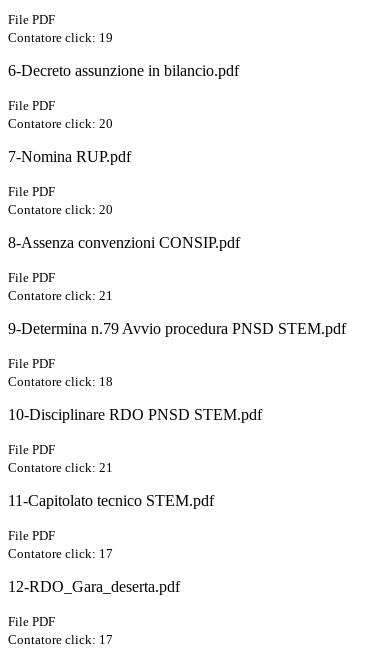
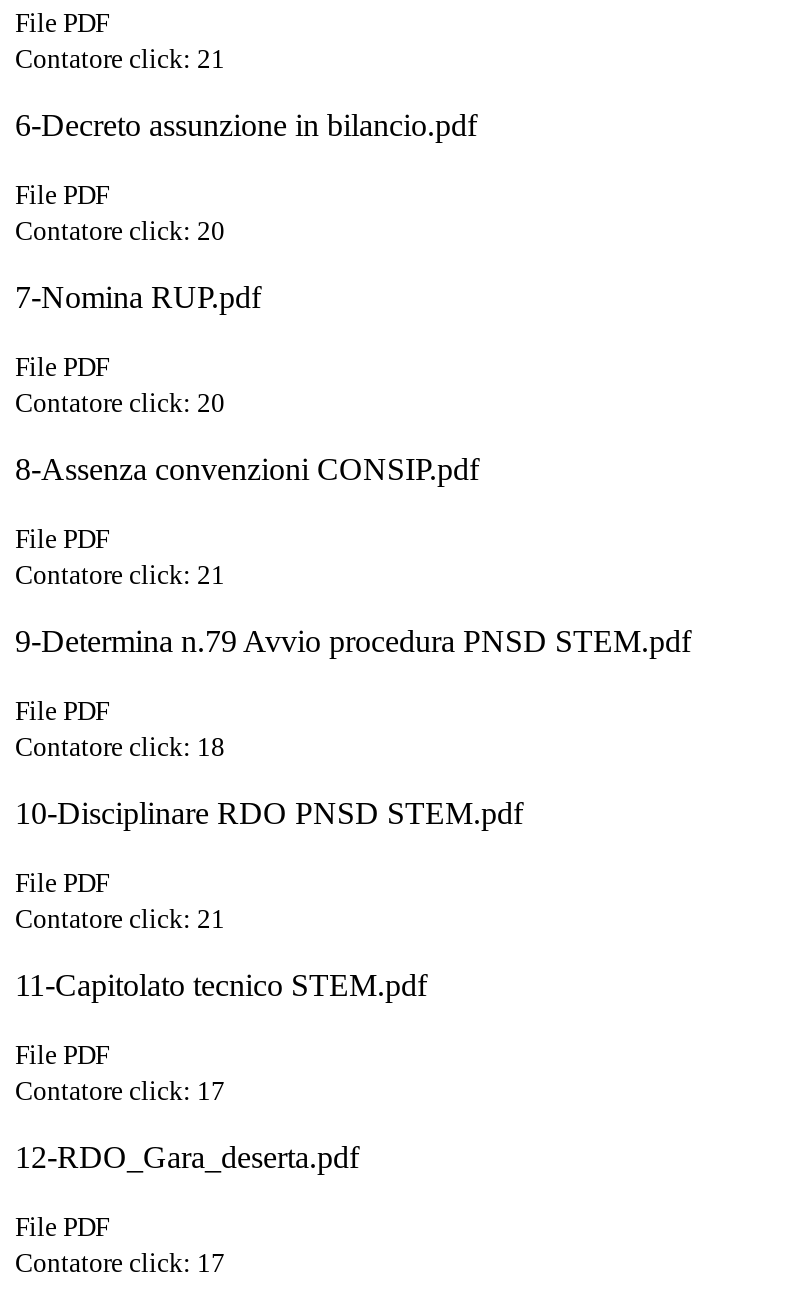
[8,30,113,45] Contatore click: 19 -> [15,44,225,74] Contatore click: 21

